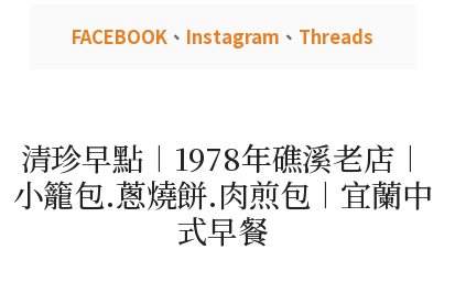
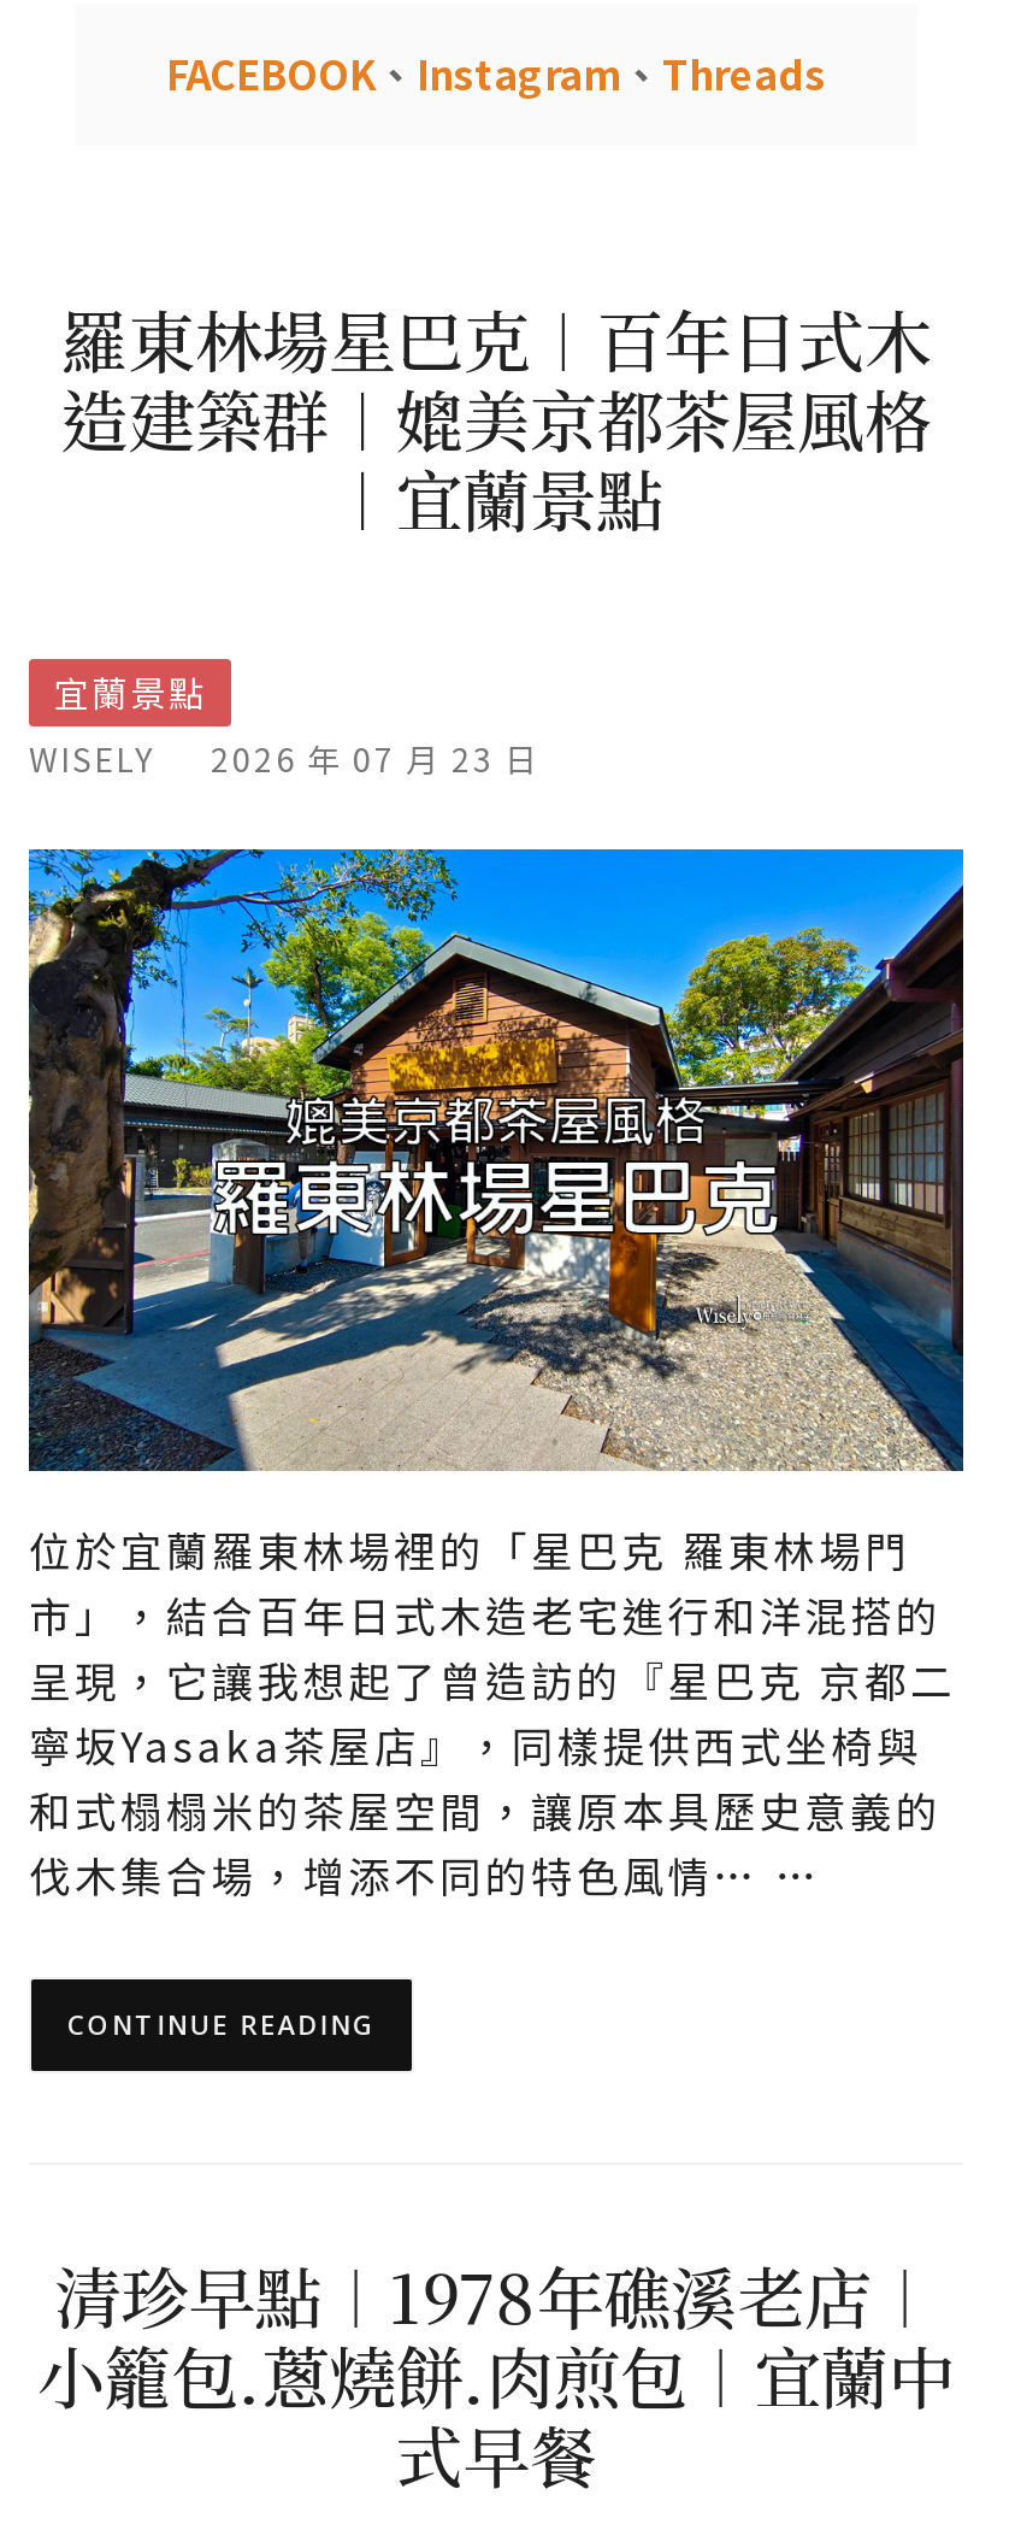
none -> [26,847,966,1904] [image] | 位於宜蘭羅東林場裡的「星巴克 羅東林場門 | 市」，結合百年日式木造老宅進行和洋混搭的 | 呈現，它讓我想起了曾造訪的『星巴克 京都二 | 寧坂Yasaka茶屋店』，同樣提供西式坐椅與 | 和式榻榻米的茶屋空間，讓原本具歷史意義的 | 伐木集合場，增添不同的特色風情… …
none -> [29,291,931,782] 羅東林場星巴克︱百年日式木 | 造建築群︱媲美京都茶屋風格 | ︱宜蘭景點 | 宜蘭景點 | WISELY | 2026 年 07 月 23 日
none -> [67,2005,375,2041] CONTINUE READING

